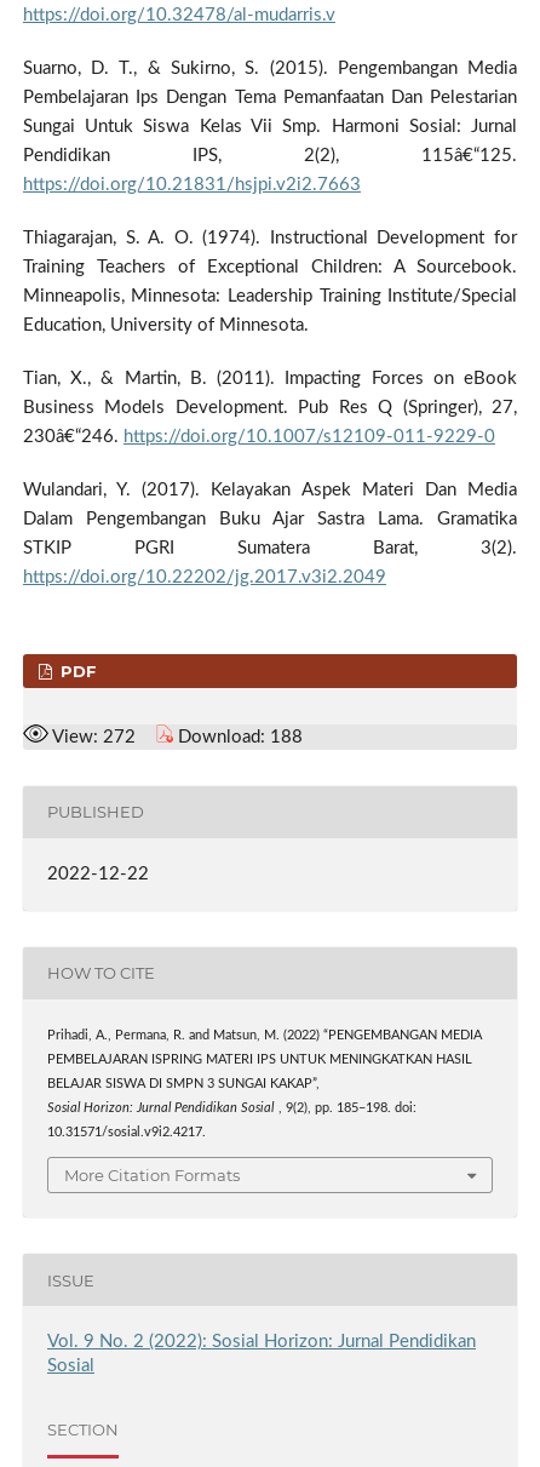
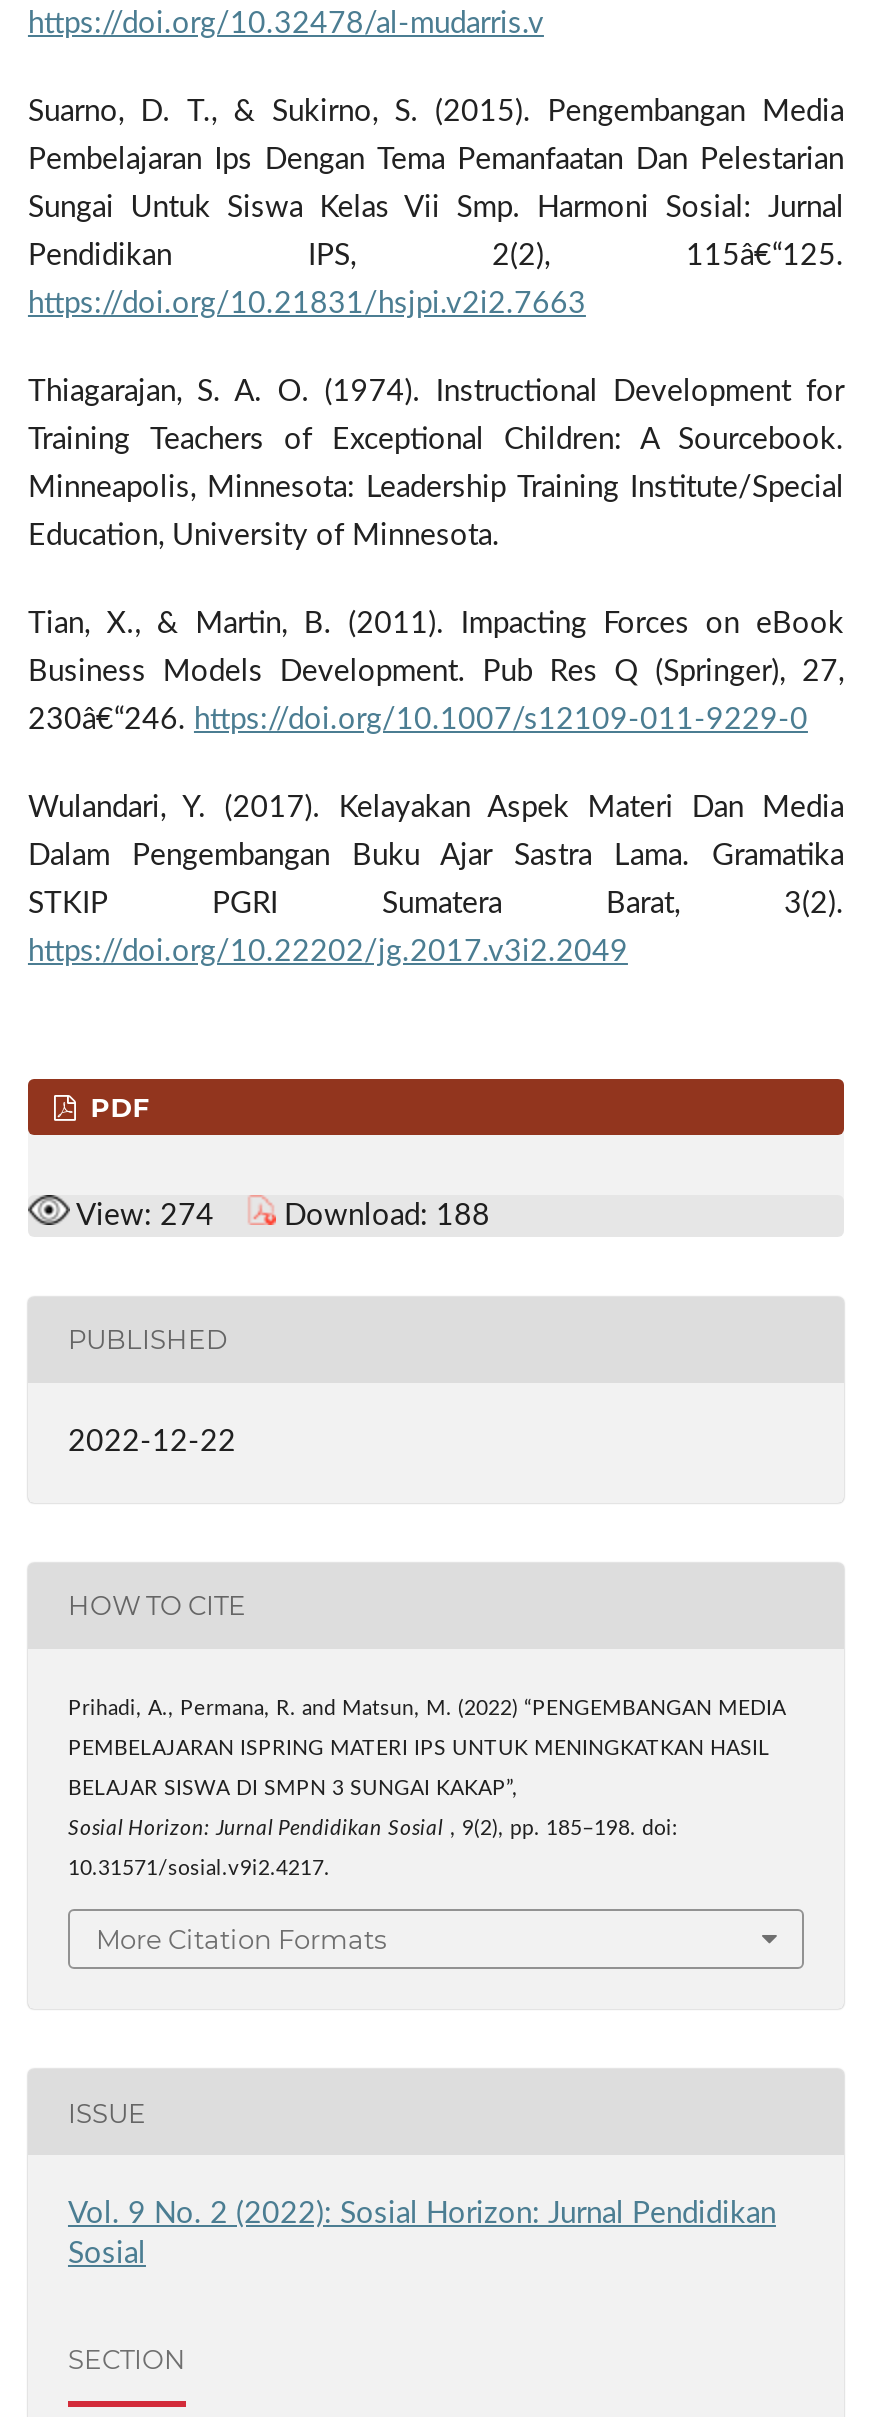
[48,727,303,746] View: 272 Download: 188 -> [70,1200,490,1230] View: 274 Download: 188

